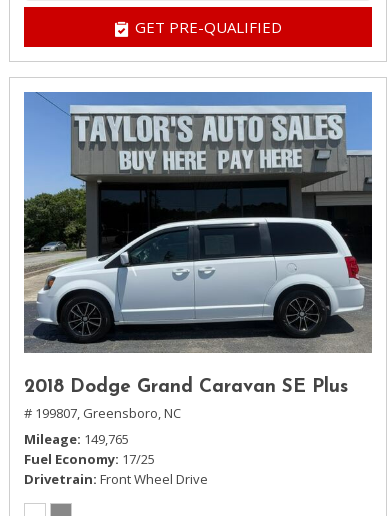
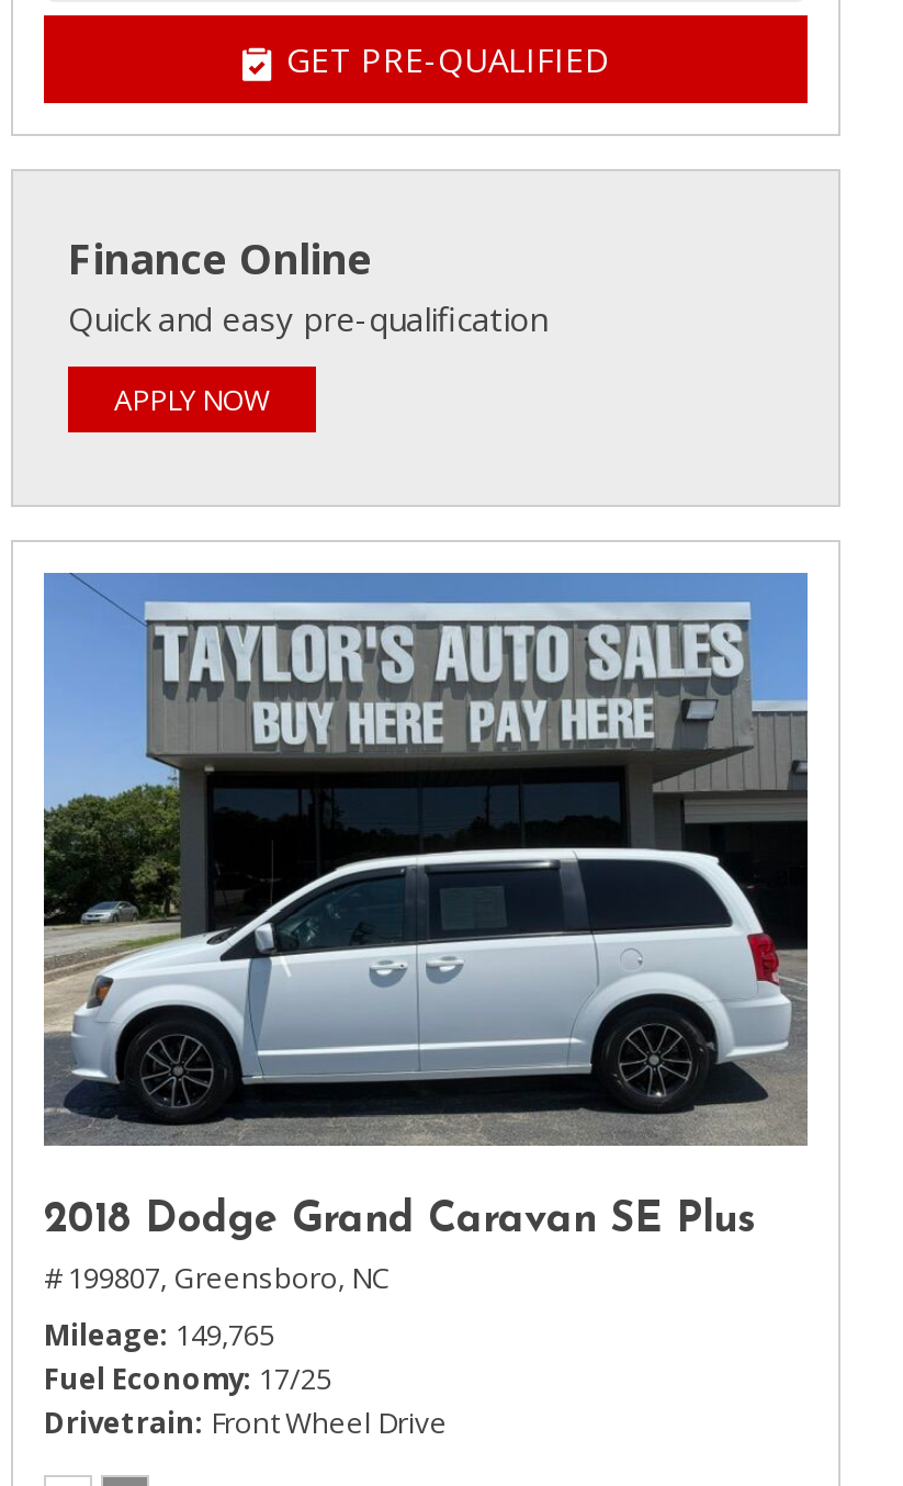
none -> [68,230,546,419] Finance Online | Quick and easy pre-qualification | APPLY NOW

